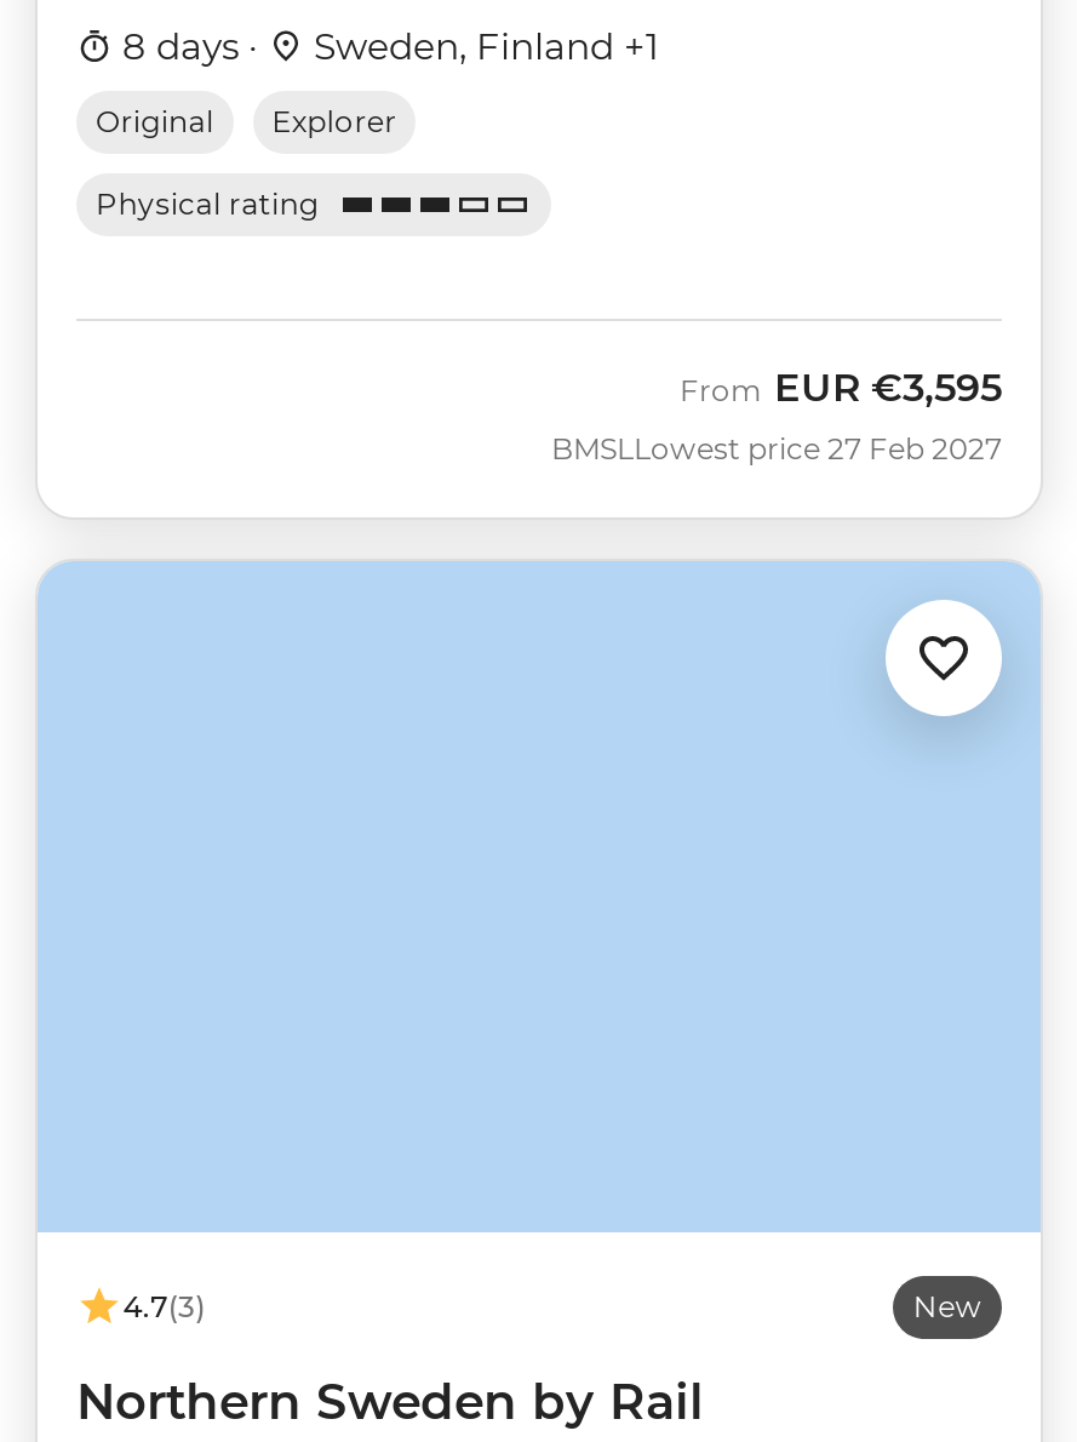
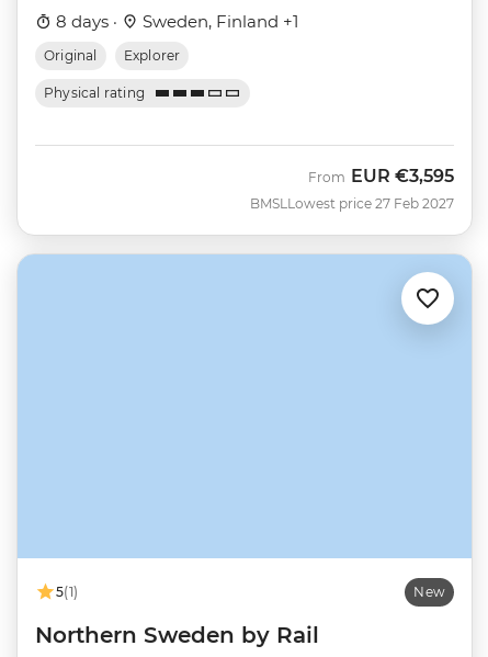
[123,1287,206,1323] 4.7(3) -> [56,583,78,600] 5(1)

